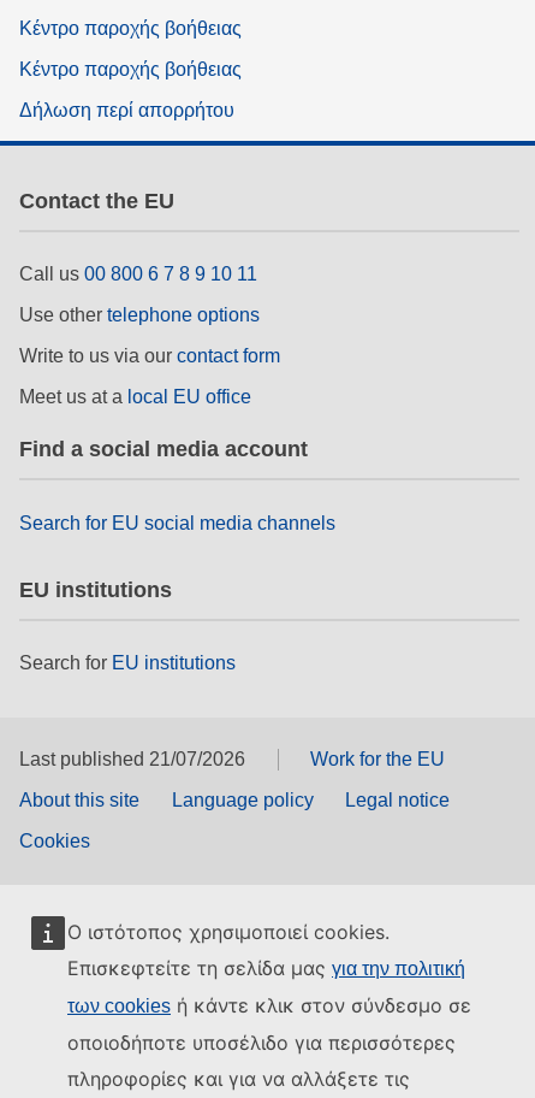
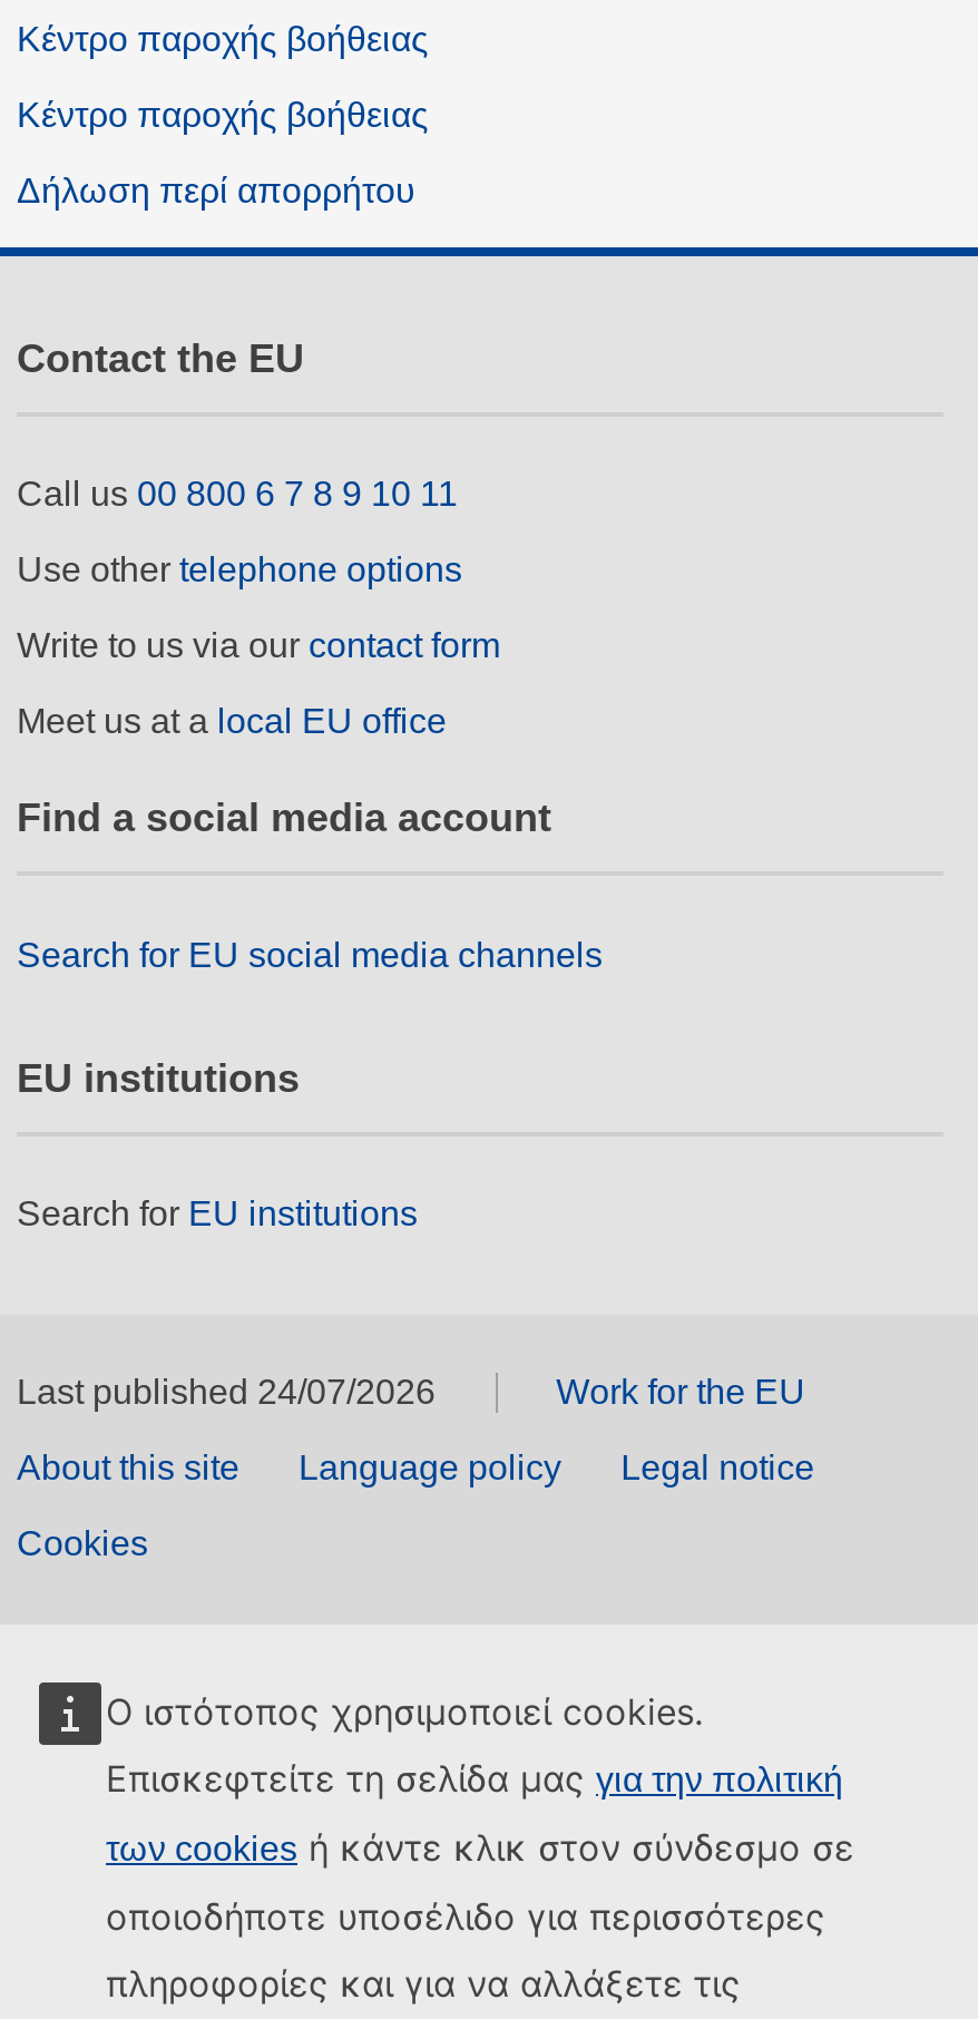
[19,749,245,770] Last published 21/07/2026 -> [17,1374,436,1412] Last published 24/07/2026

